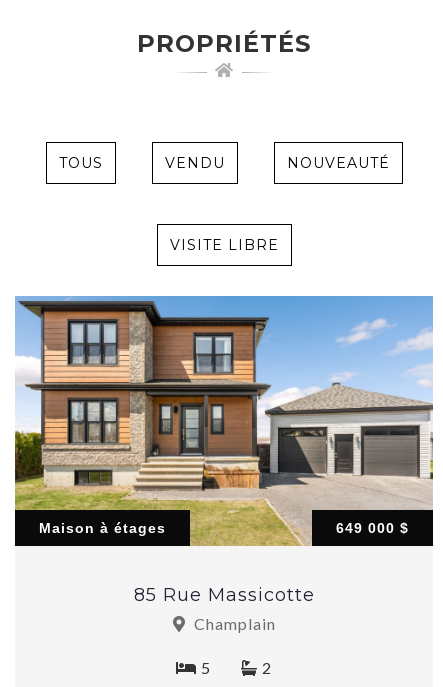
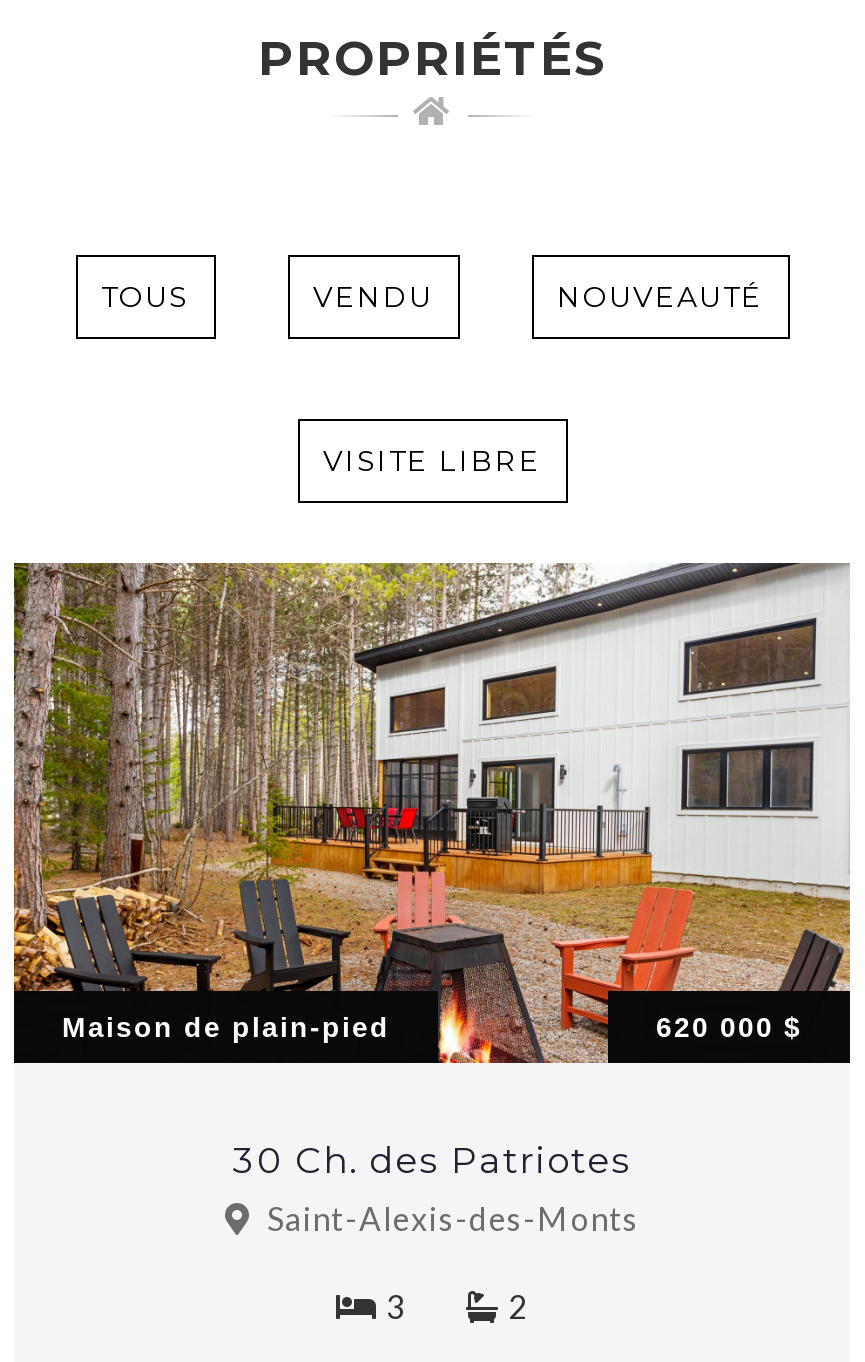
[14,295,434,547] [image] | Maison à étages | 649 000 $ -> [12,561,852,1065] [image] | Maison de plain-pied | 620 000 $
[133,584,314,633] 85 Rue Massicotte | Champlain -> [233,1139,639,1237] 30 Ch. des Patriotes | Saint-Alexis-des-Monts
[197,658,211,677] 5 -> [378,1287,406,1325] 3

